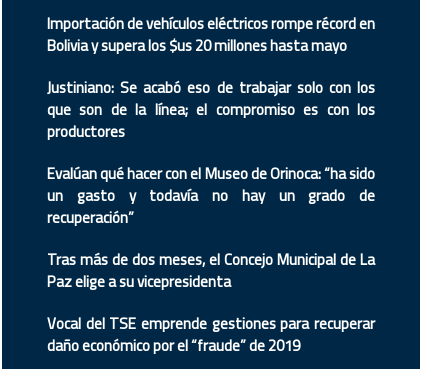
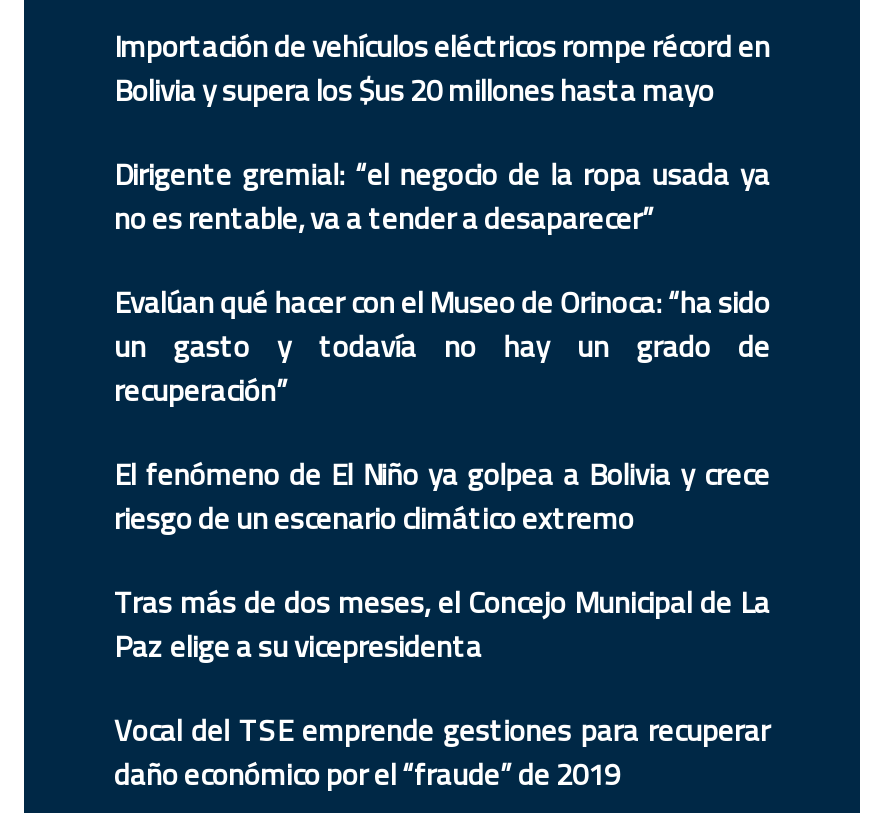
[47,73,375,146] Justiniano: Se acabó eso de trabajar solo con los | que son de la línea; el compromiso es con los | productores -> [114,145,770,247] Dirigente gremial: “el negocio de la ropa usada ya | no es rentable, va a tender a desaparecer”
moved [47,159,375,210] -> [114,273,770,375]: Evalúan qué hacer con el Museo de Orinoca: “ha sido | un gasto y todavía no hay un grado de
none -> [114,445,770,547] El fenómeno de El Niño ya golpea a Bolivia y crece | riesgo de un escenario climático extremo

